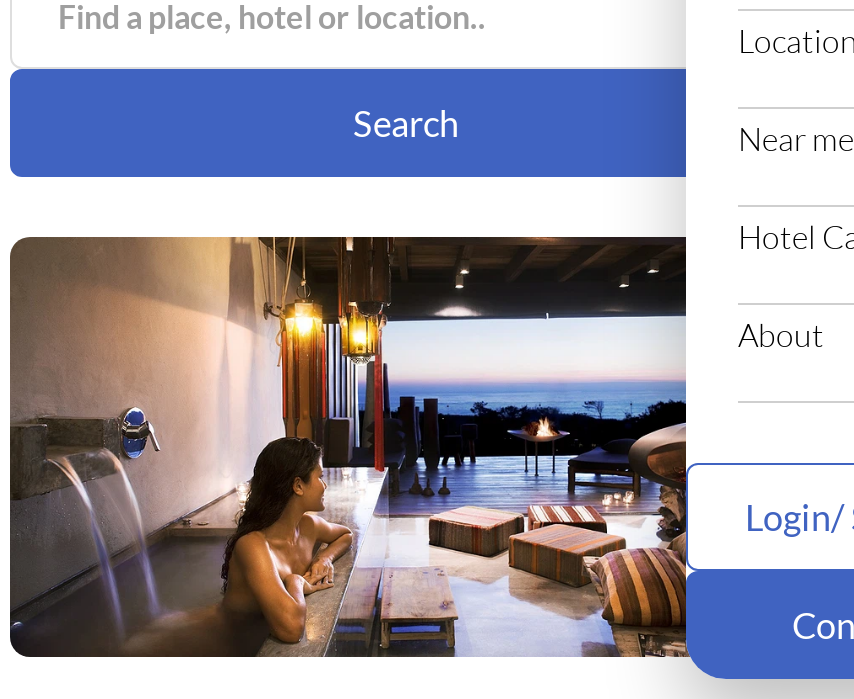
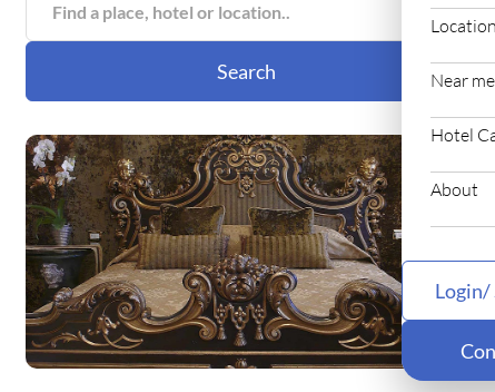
[10,235,688,657] [image] -> [26,134,403,370] [image]

